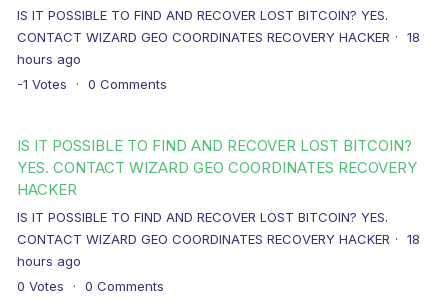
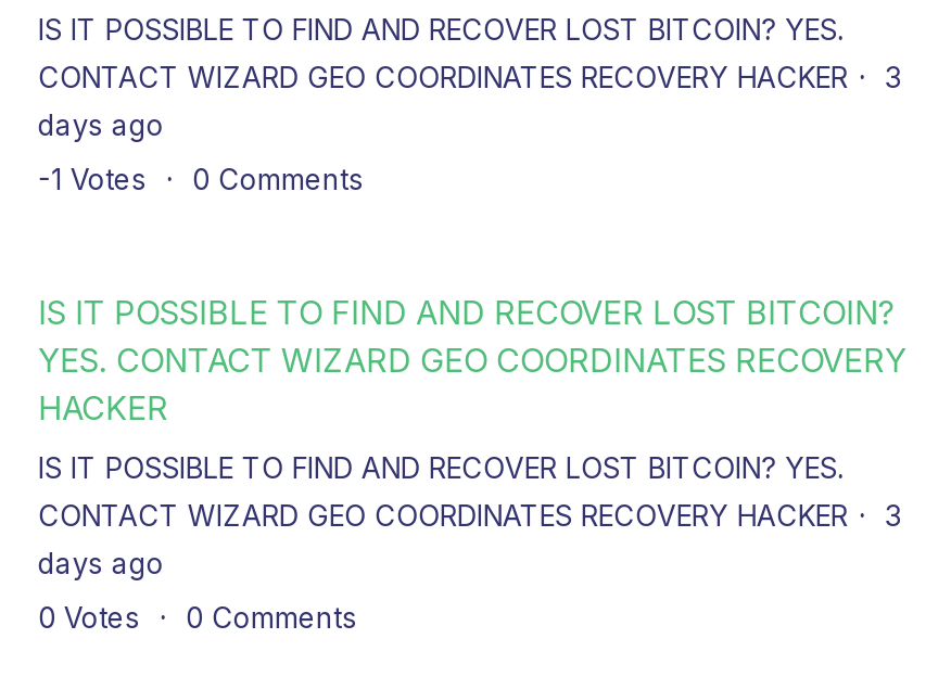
[17,29,420,45] CONTACT WIZARD GEO COORDINATES RECOVERY HACKER 18 -> [38,60,902,94] CONTACT WIZARD GEO COORDINATES RECOVERY HACKER 3
[17,51,81,67] hours ago -> [38,107,164,142] days ago
[17,231,420,247] CONTACT WIZARD GEO COORDINATES RECOVERY HACKER 18 -> [38,498,902,533] CONTACT WIZARD GEO COORDINATES RECOVERY HACKER 3
[17,253,81,269] hours ago -> [38,546,164,580] days ago

